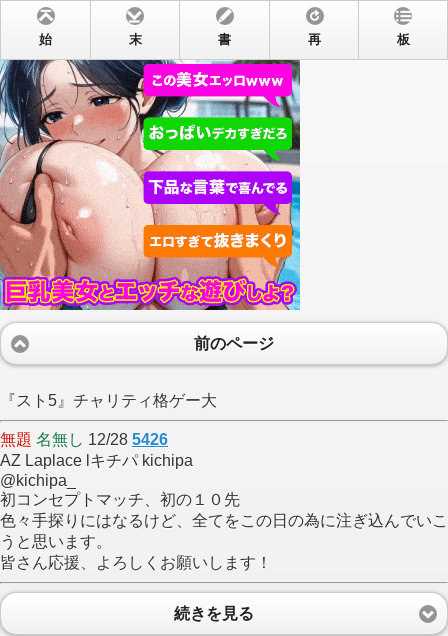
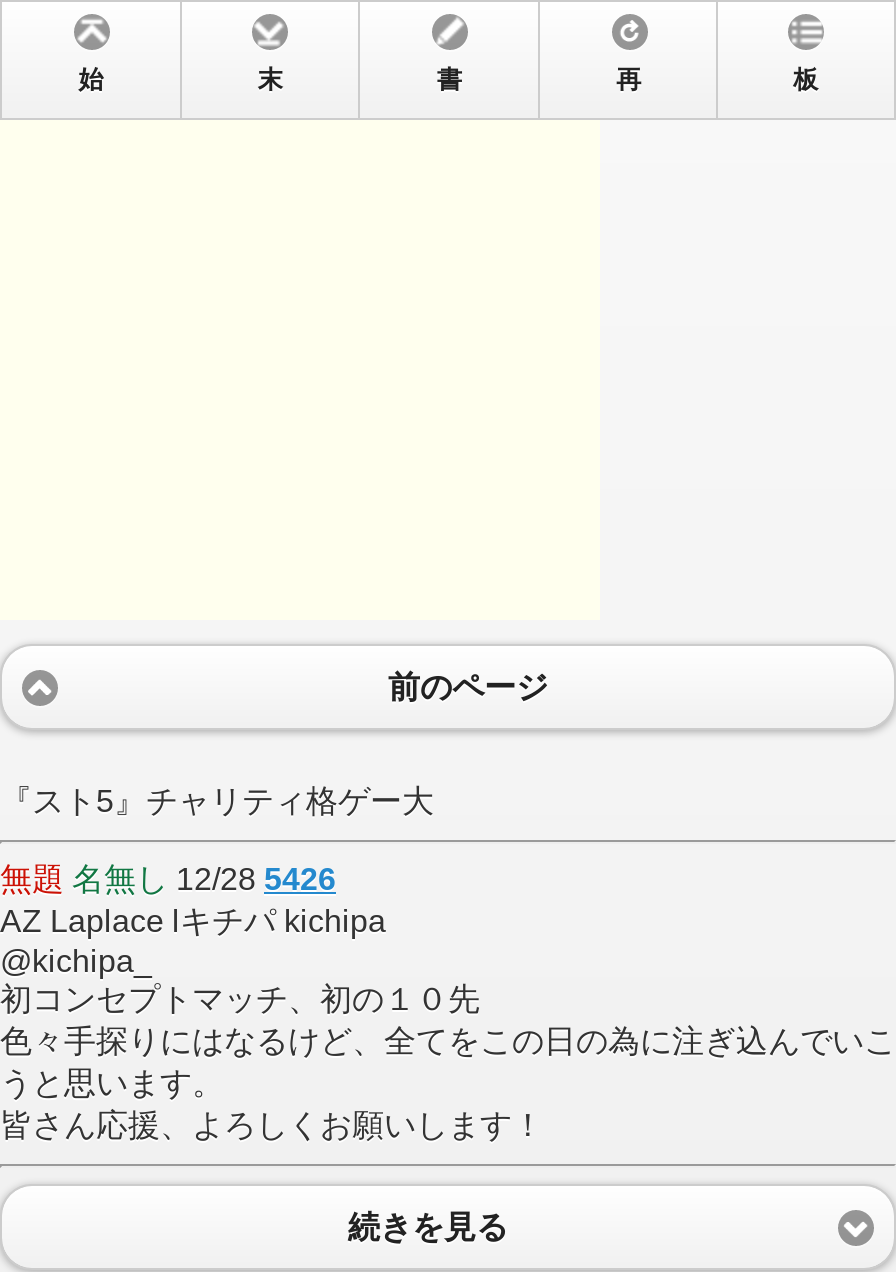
[3,59,301,311] [image] -> none

